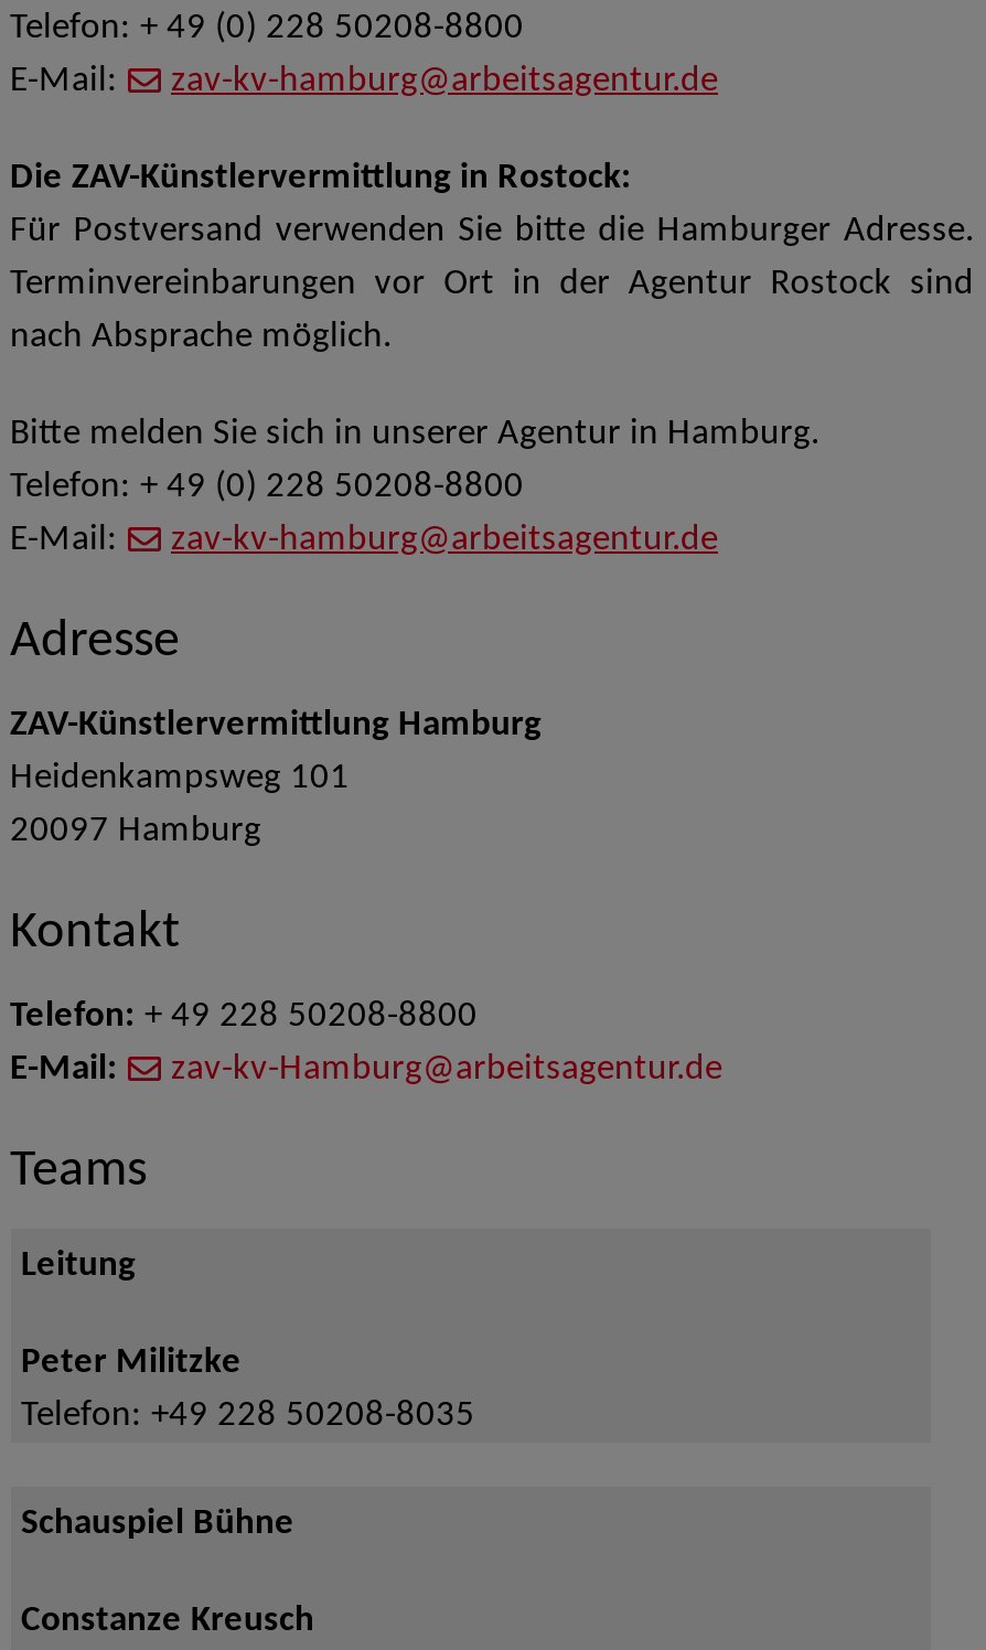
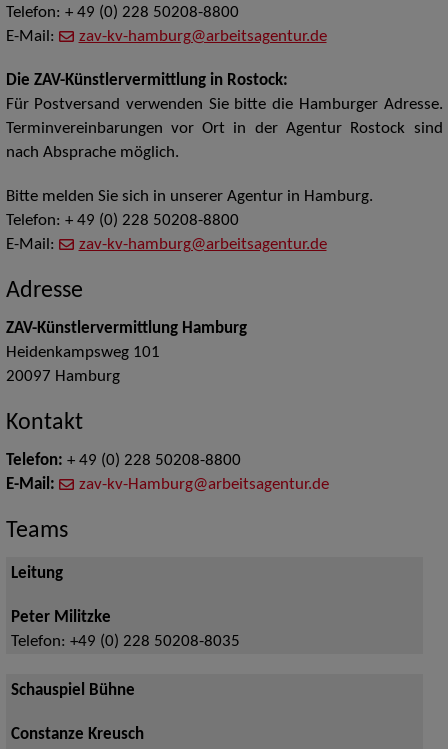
[10,1000,478,1035] Telefon: + 49 228 50208-8800 -> [5,453,240,469] Telefon: + 49 (0) 228 50208-8800
[21,1399,475,1434] Telefon: +49 228 50208-8035 -> [10,634,239,650] Telefon: +49 (0) 228 50208-8035

